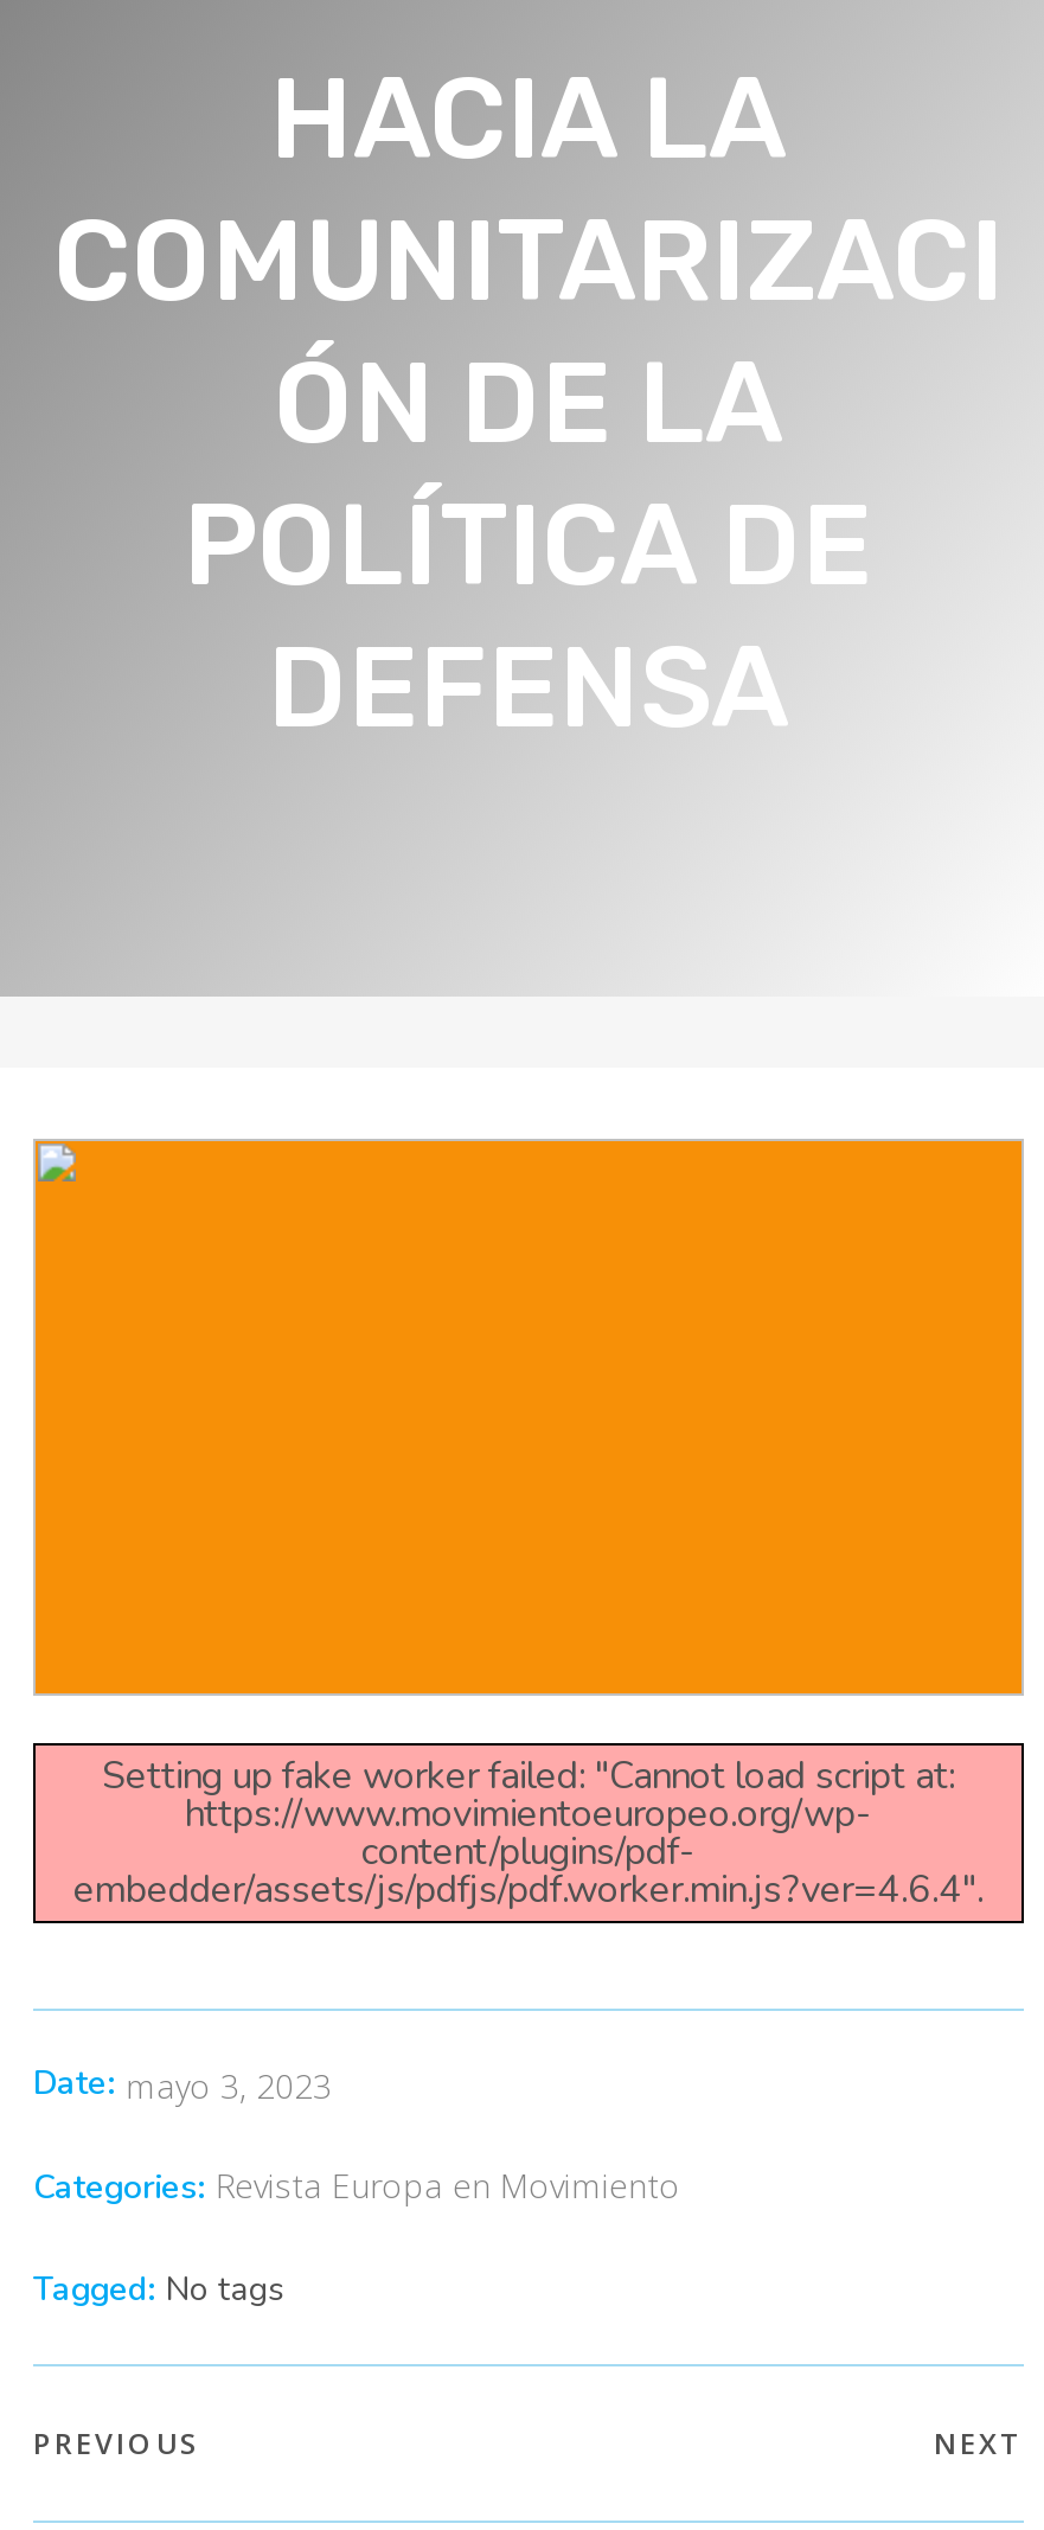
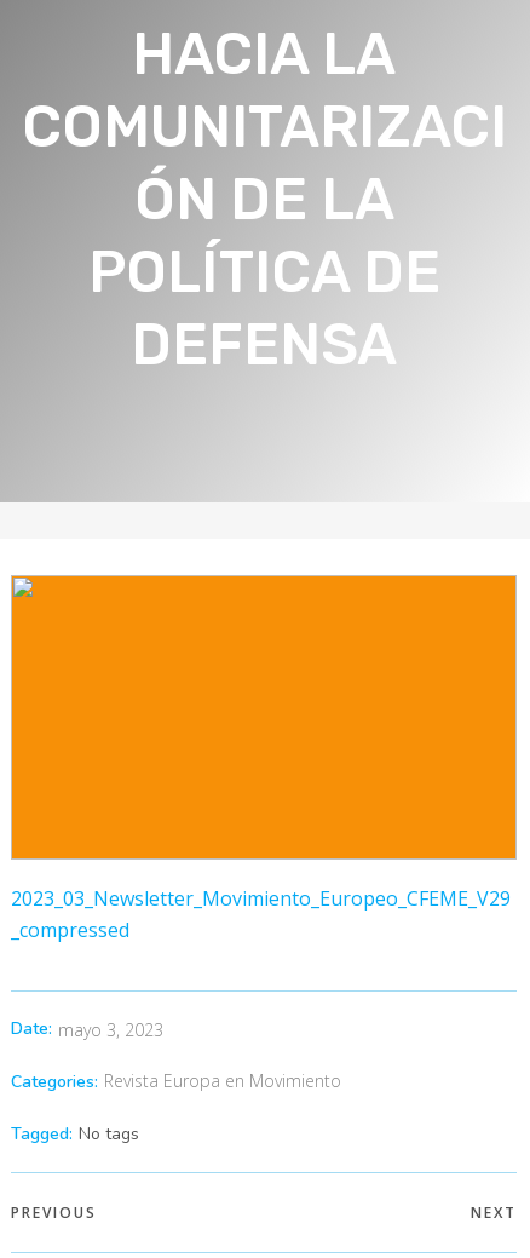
[73,1750,984,1916] Setting up fake worker failed: "Cannot load script at: | https://www.movimientoeuropeo.org/wp- | content/plugins/pdf- | embedder/assets/js/pdfjs/pdf.worker.min.js?ver=4.6.4". -> [11,885,511,943] 2023_03_Newsletter_Movimiento_Europeo_CFEME_V29 | _compressed

